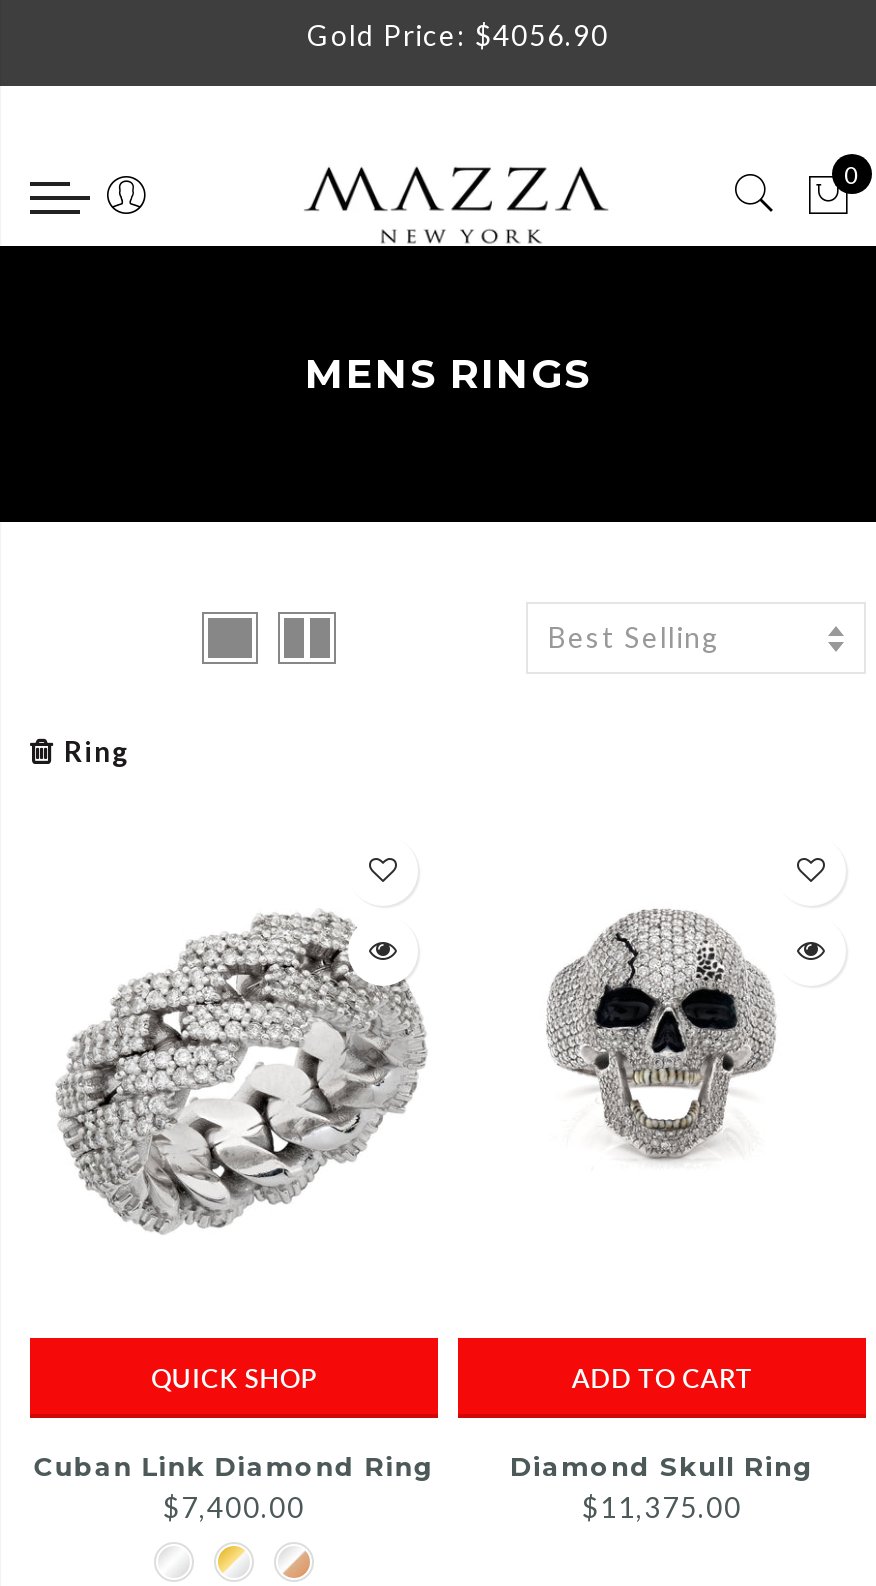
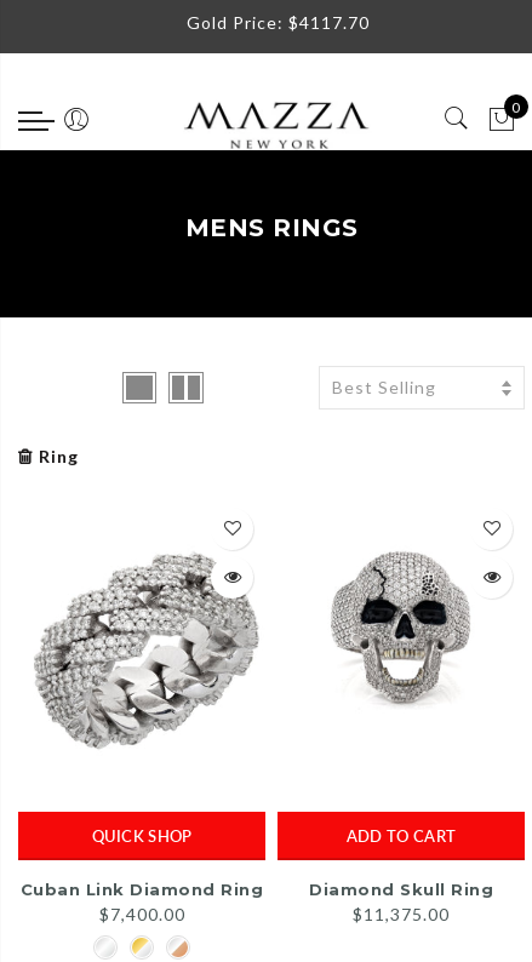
[307,18,609,52] Gold Price: $4056.90 -> [186,12,369,33] Gold Price: $4117.70

